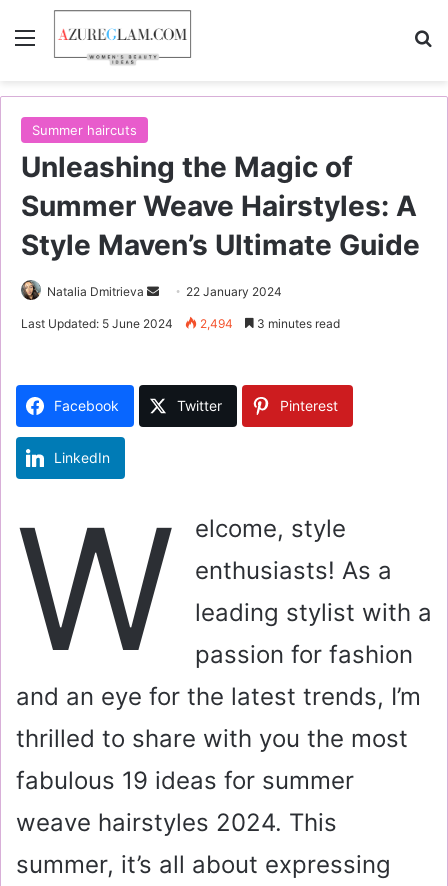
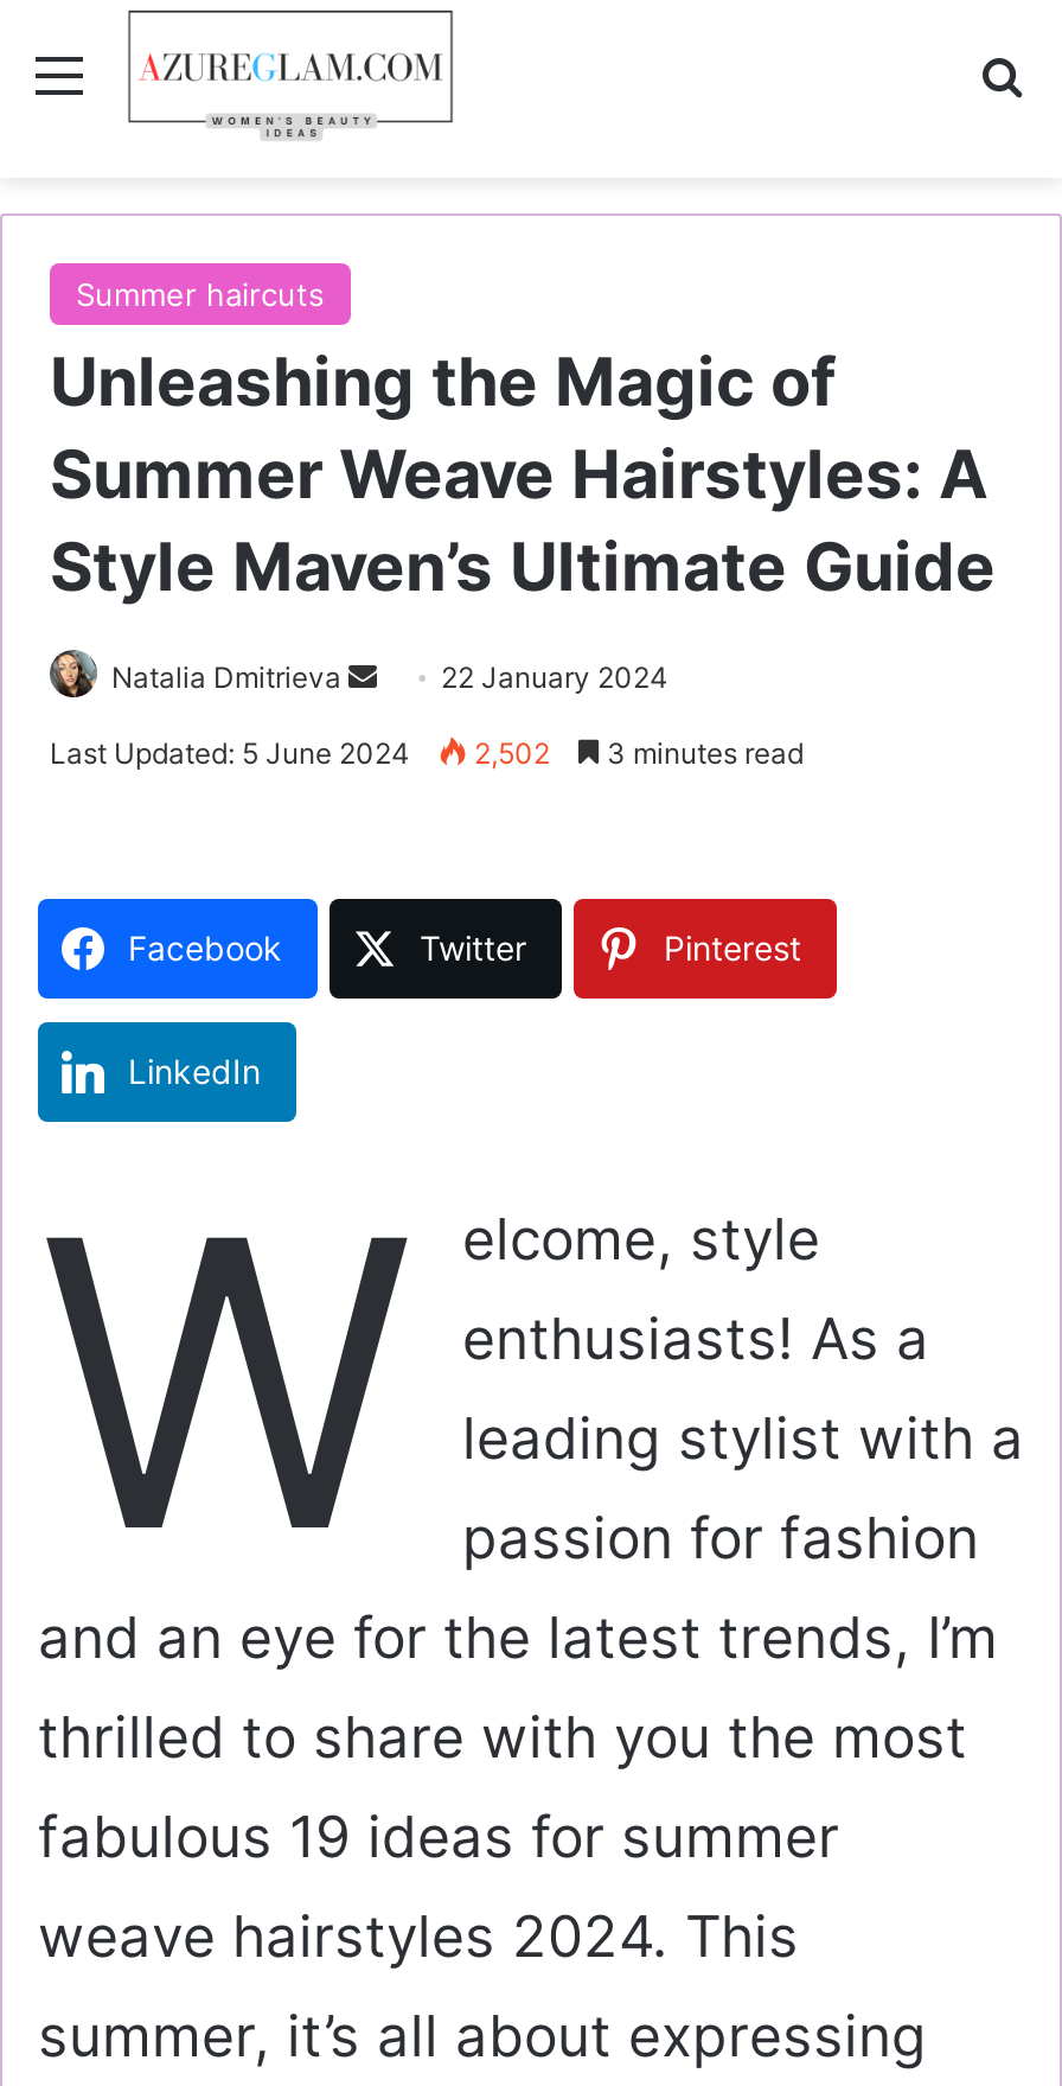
[21,316,340,331] Last Updated: 5 June 2024 2,494 3 minutes read -> [50,735,804,771] Last Updated: 5 June 2024 2,502 3 minutes read

